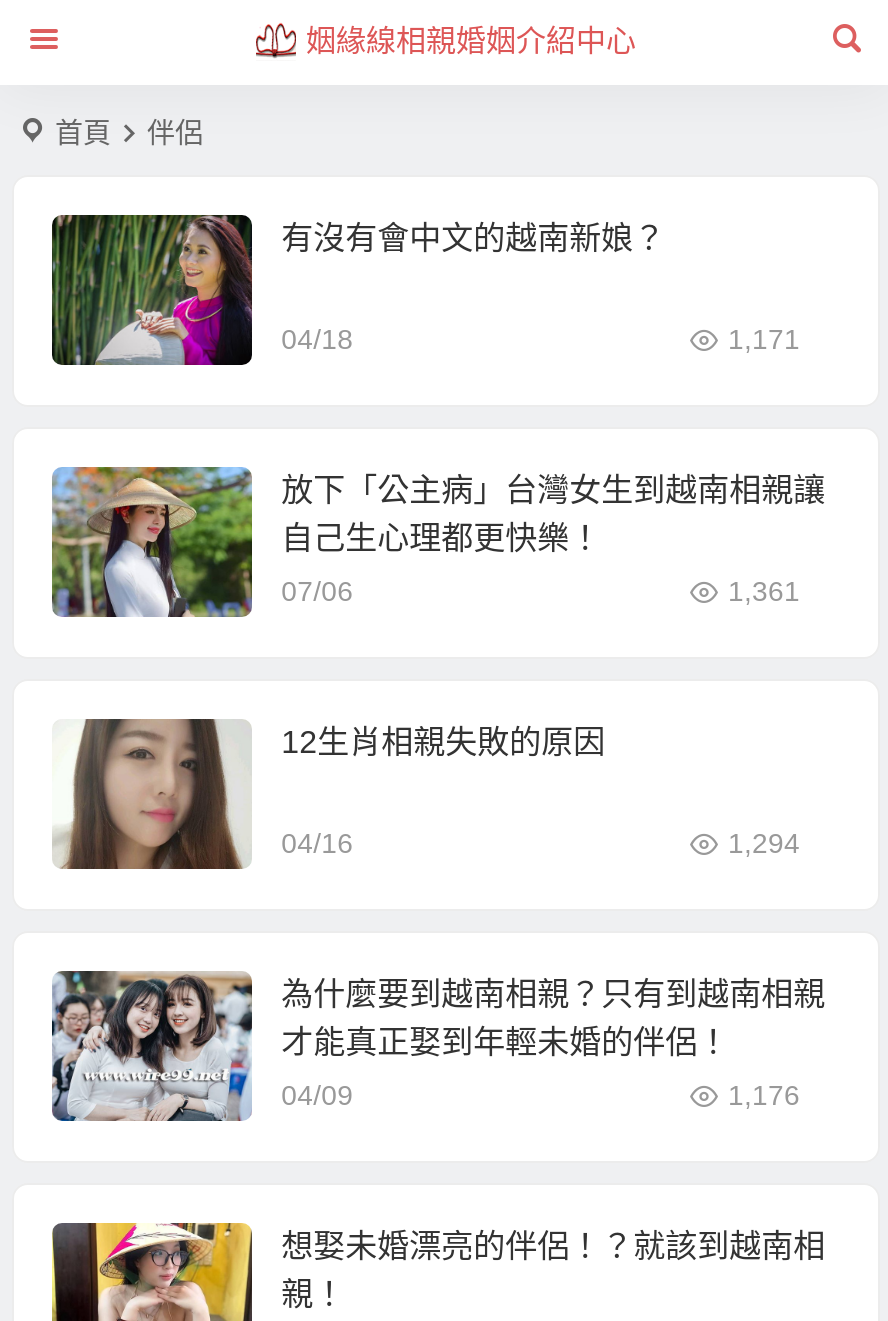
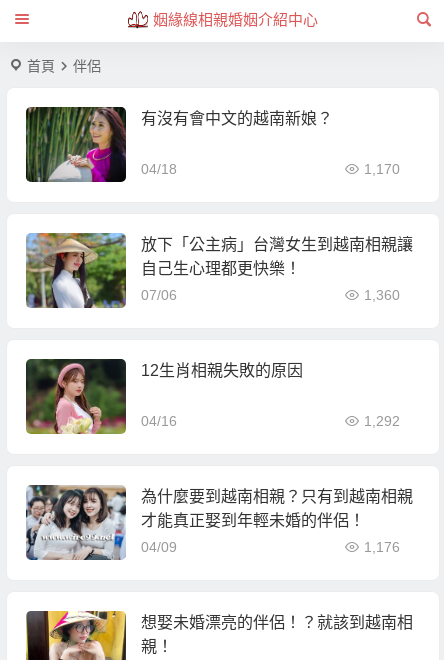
[728,323,800,355] 1,171 -> [364,161,400,177] 1,170
[728,575,800,607] 1,361 -> [364,287,400,303] 1,360
[52,717,252,871] [image] -> [25,358,127,435] [image]
[728,827,800,859] 1,294 -> [364,413,400,429] 1,292

